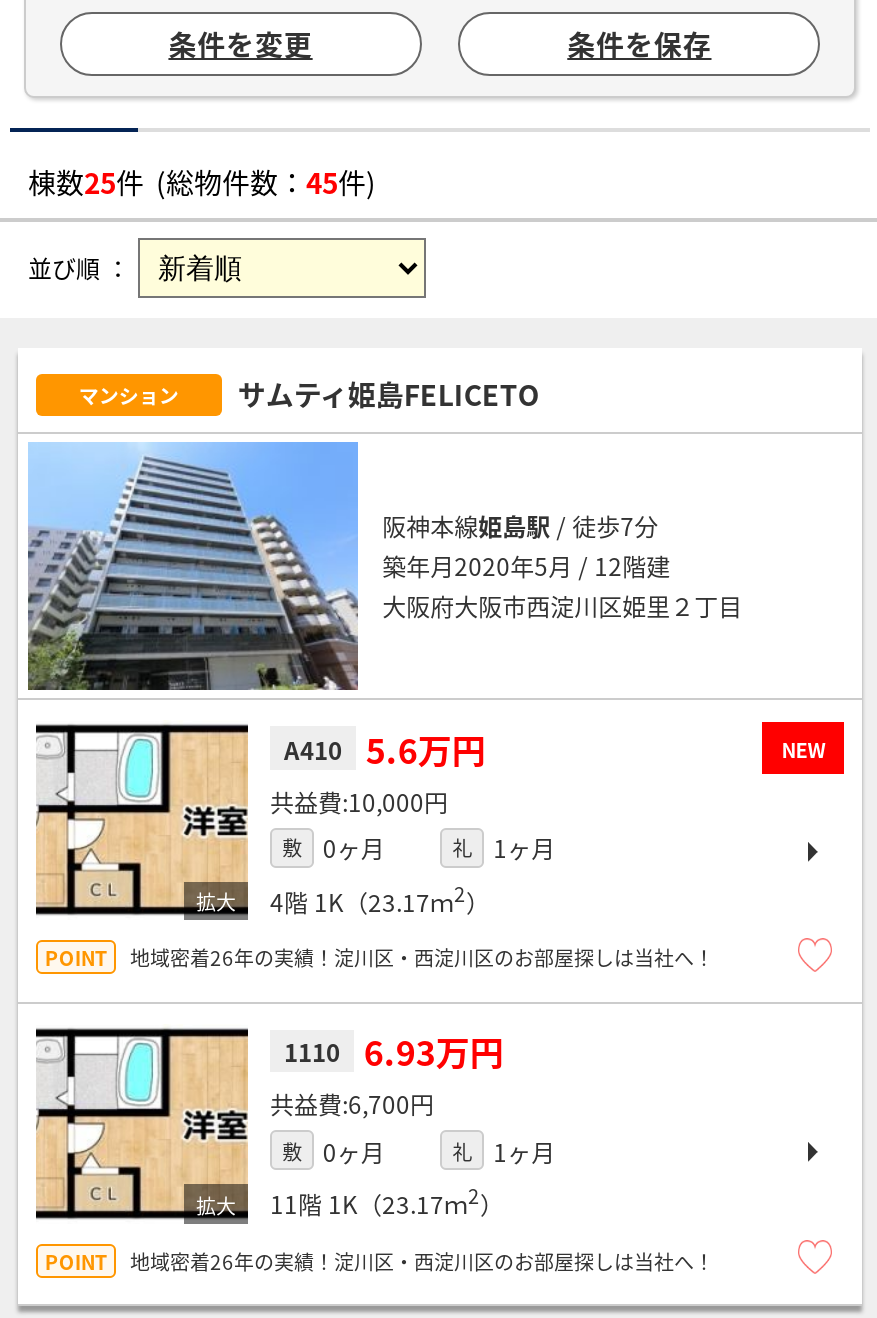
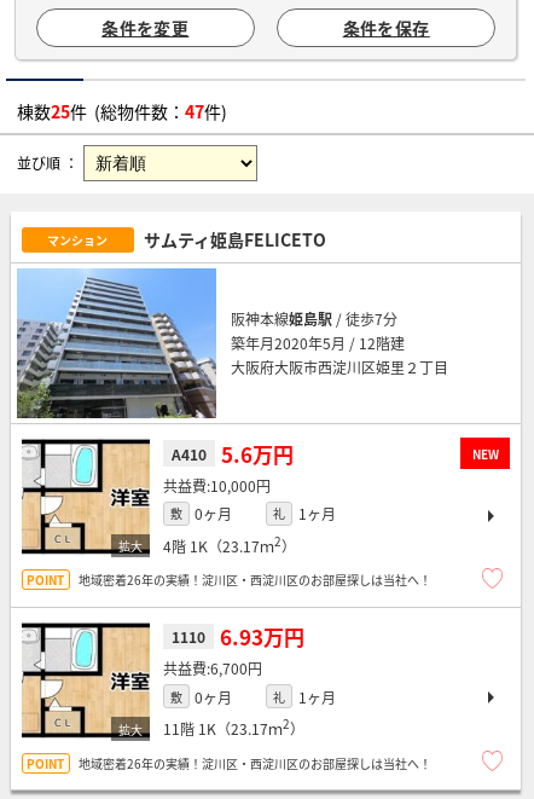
[28,162,376,202] 棟数25件 (総物件数：45件) -> [17,99,227,123] 棟数25件 (総物件数：47件)

